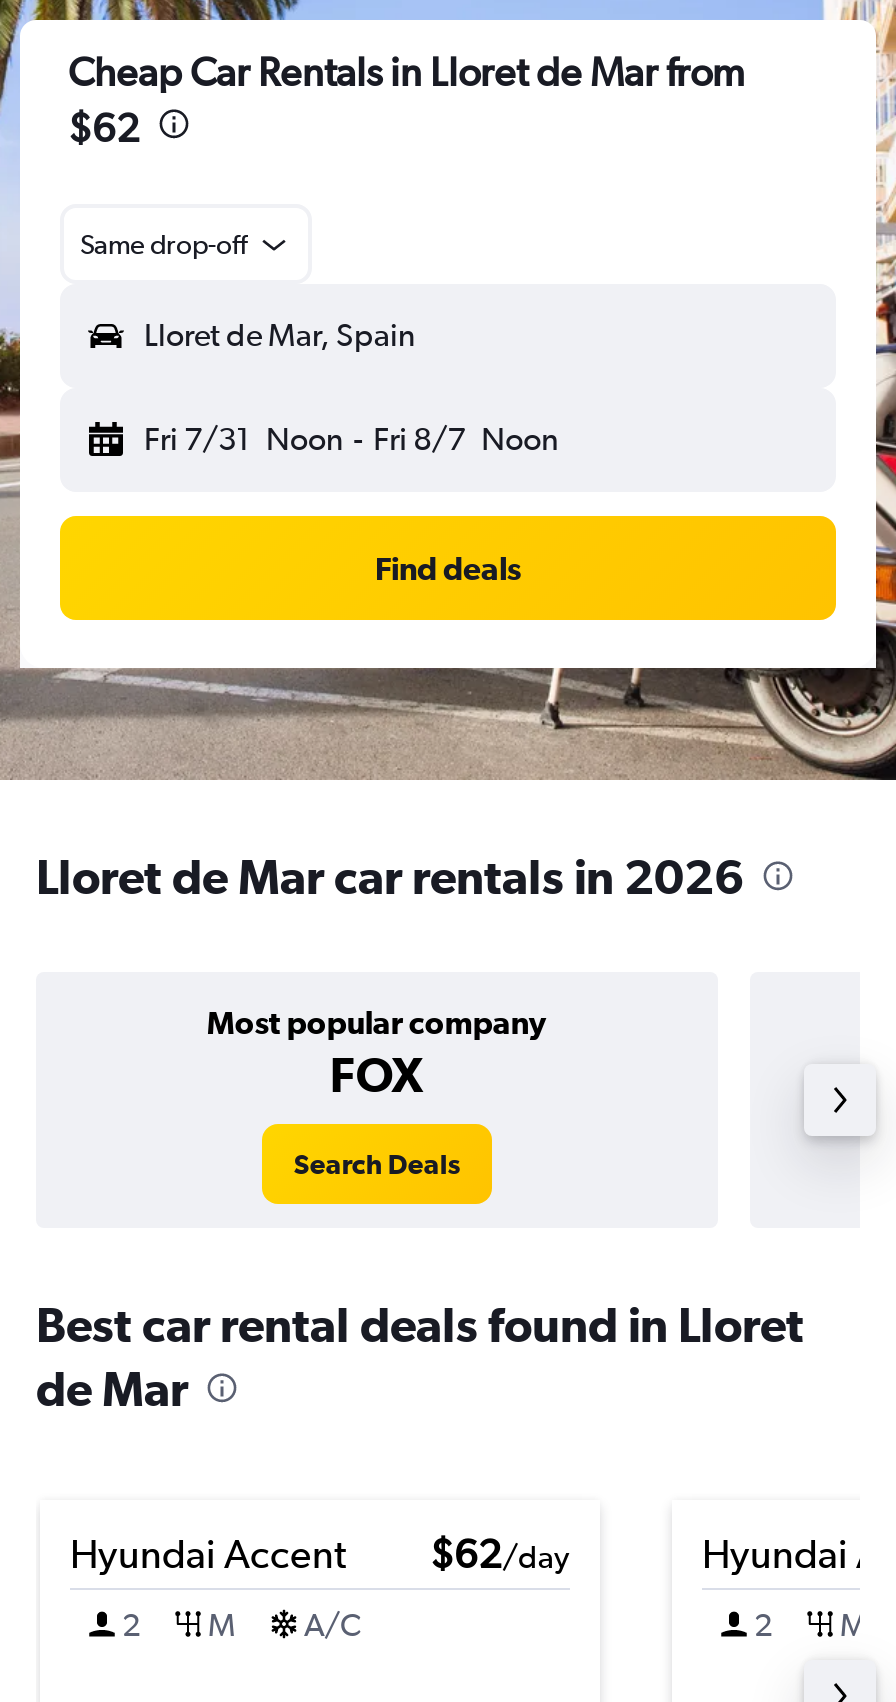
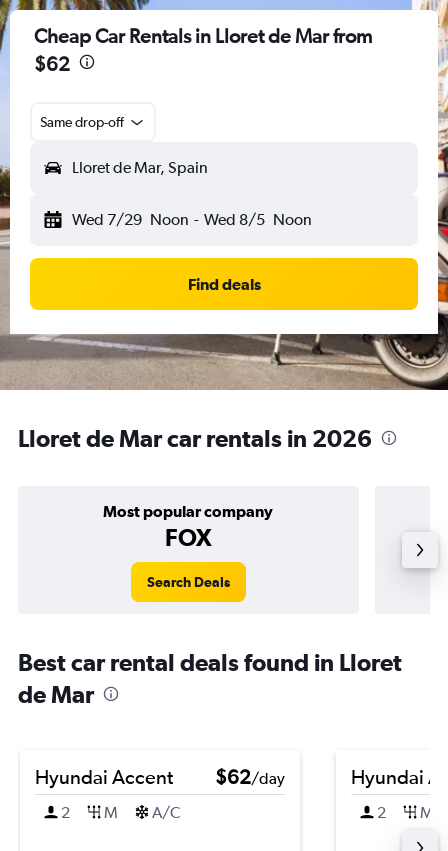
[144,420,559,458] Fri 7/31 Noon - Fri 8/7 Noon -> [72,210,312,229] Wed 7/29 Noon - Wed 8/5 Noon

